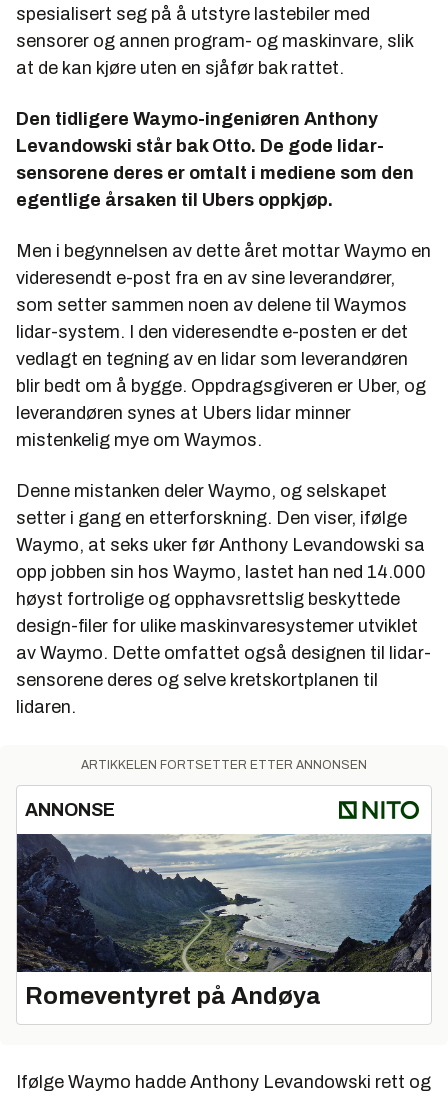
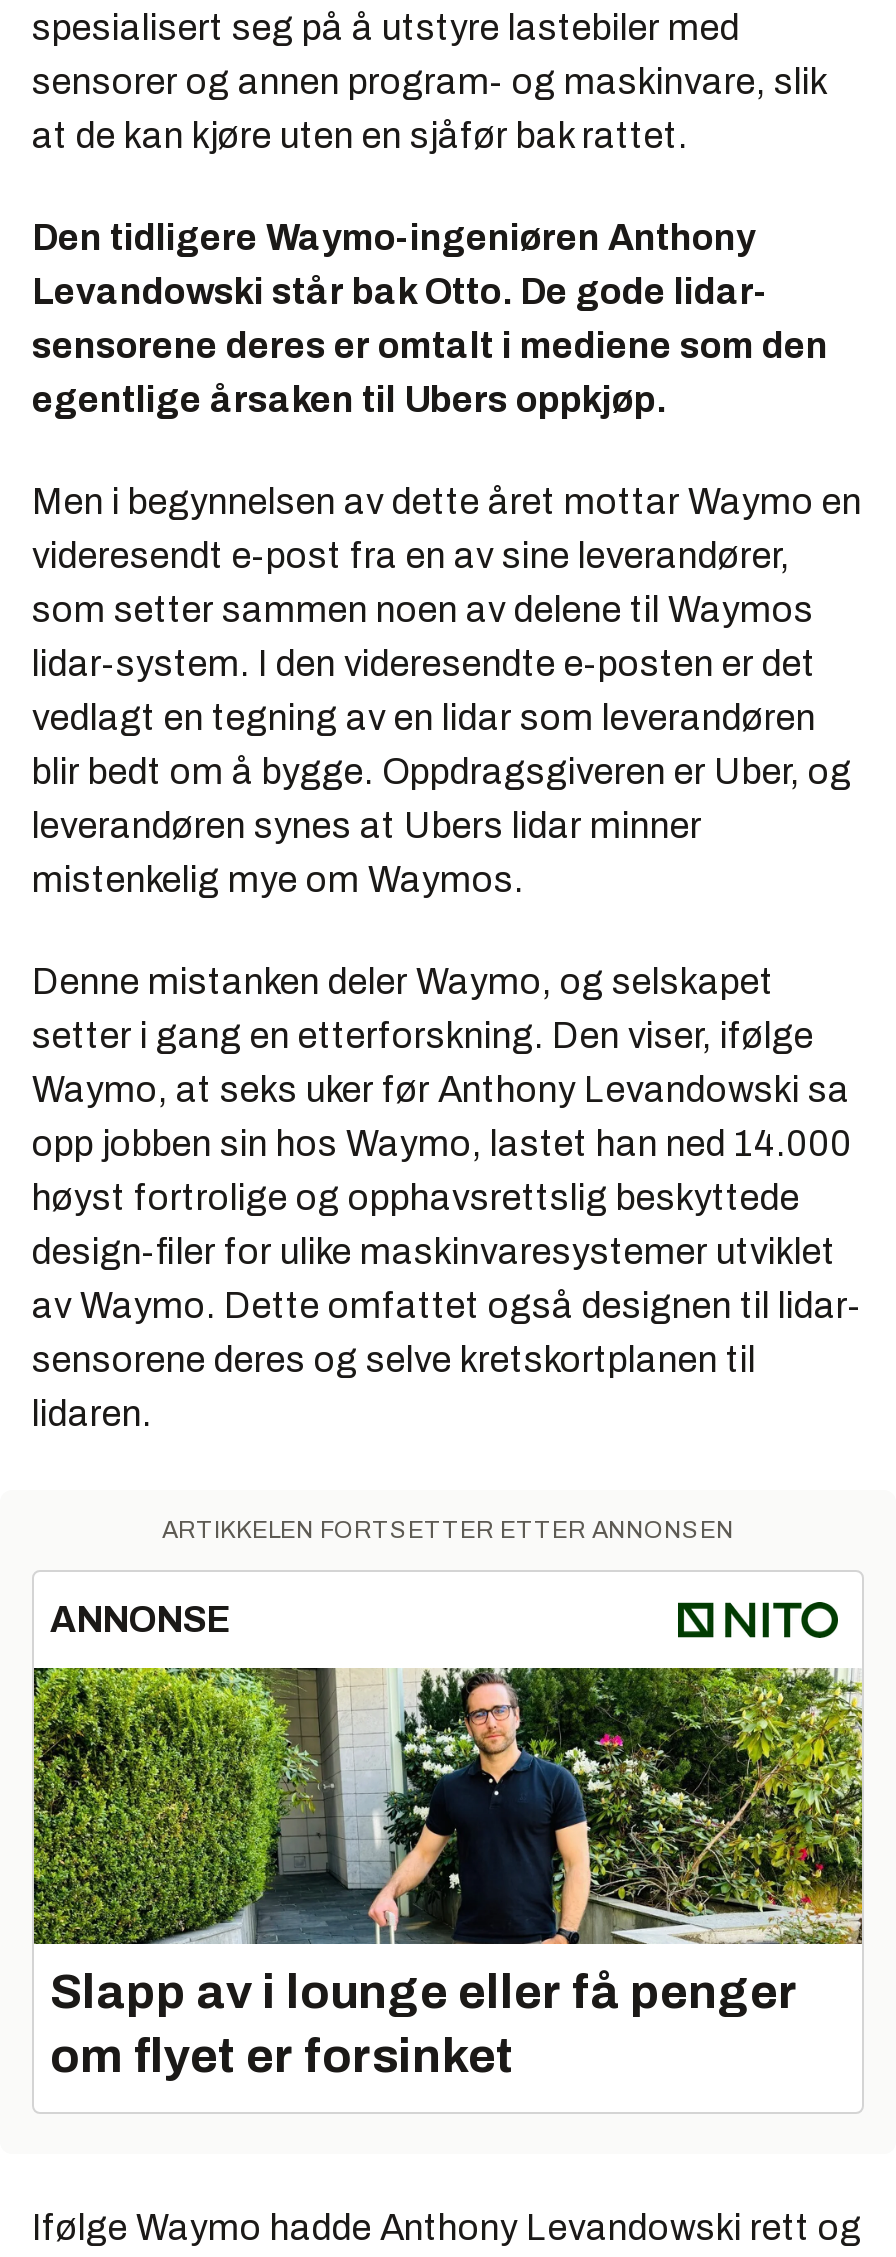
[16,833,432,1009] [image] | Romeventyret på Andøya -> [32,1666,864,2082] [image] | Slapp av i lounge eller få penger | om flyet er forsinket

